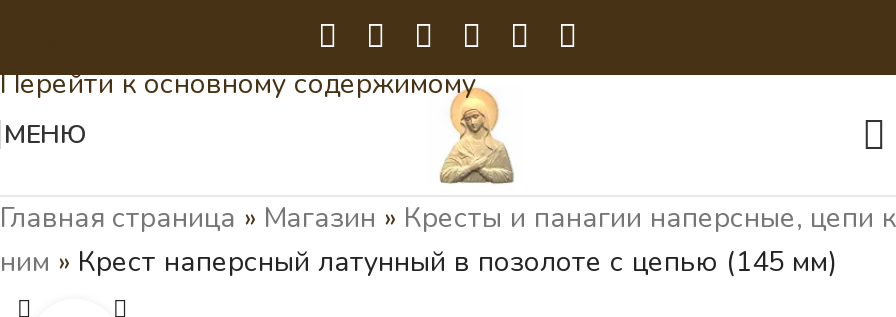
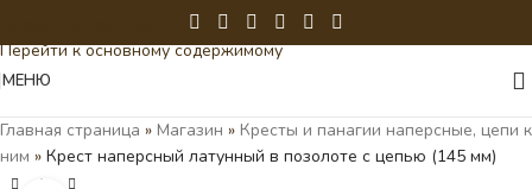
[438,89,516,185] [image] -> none

